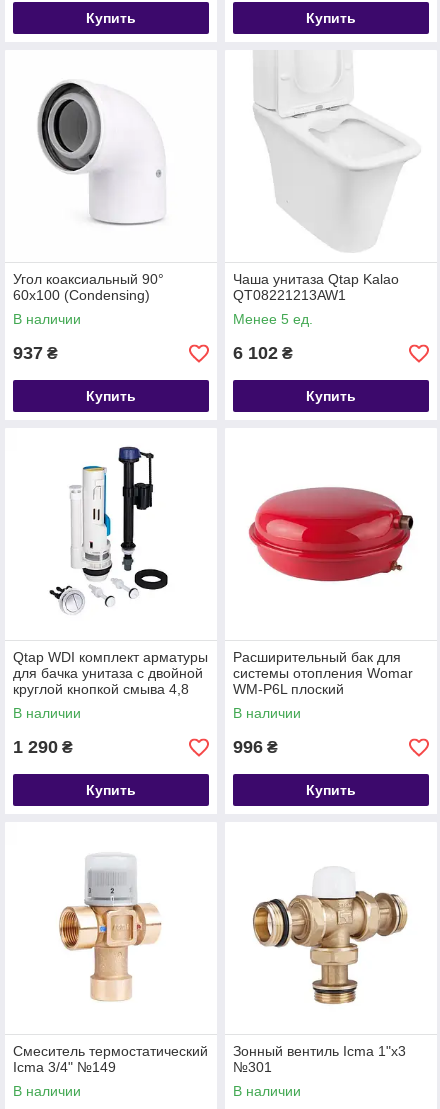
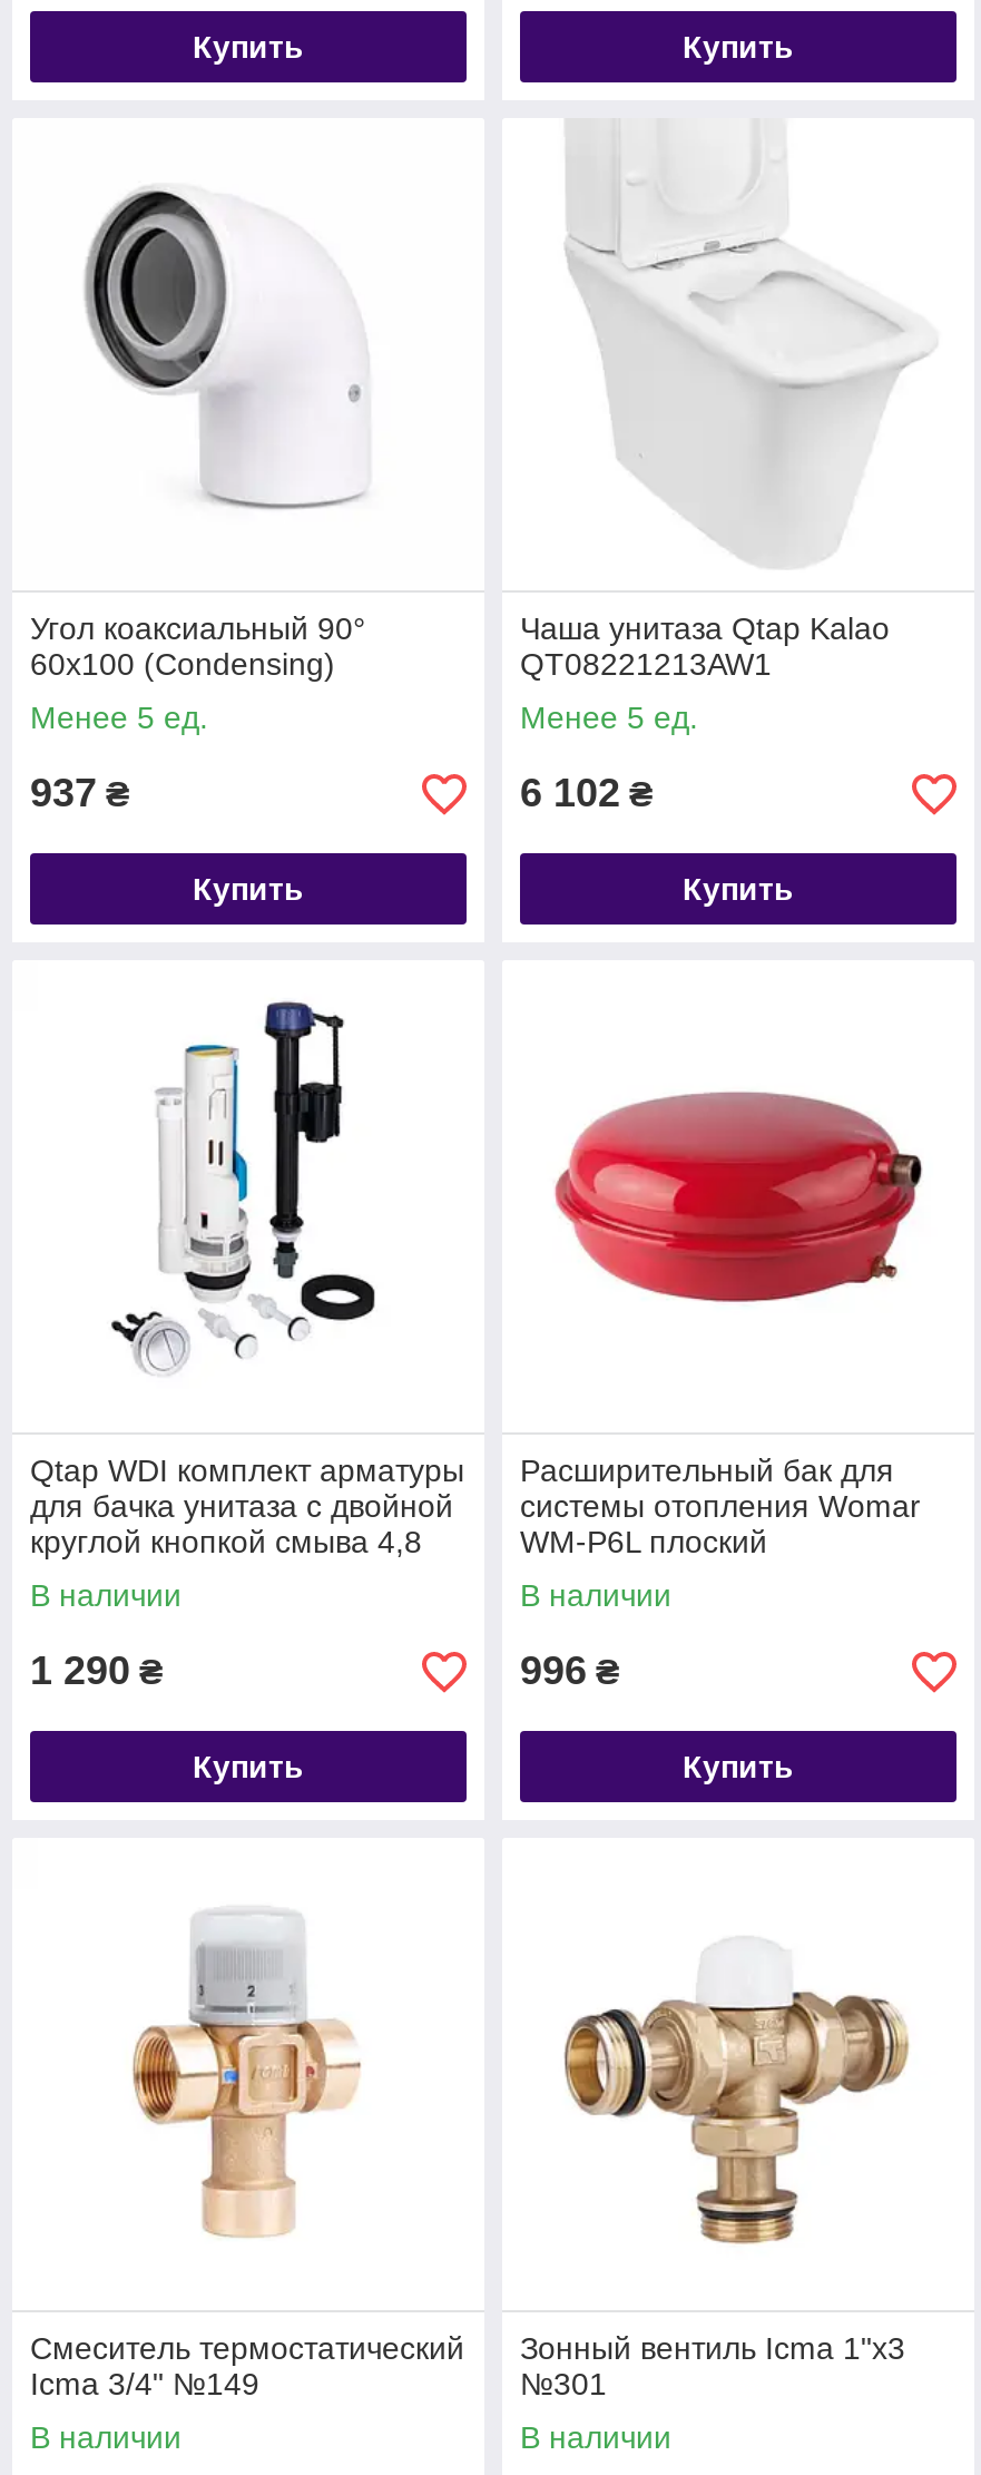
[13,311,81,327] В наличии -> [30,700,208,736] Менее 5 ед.

